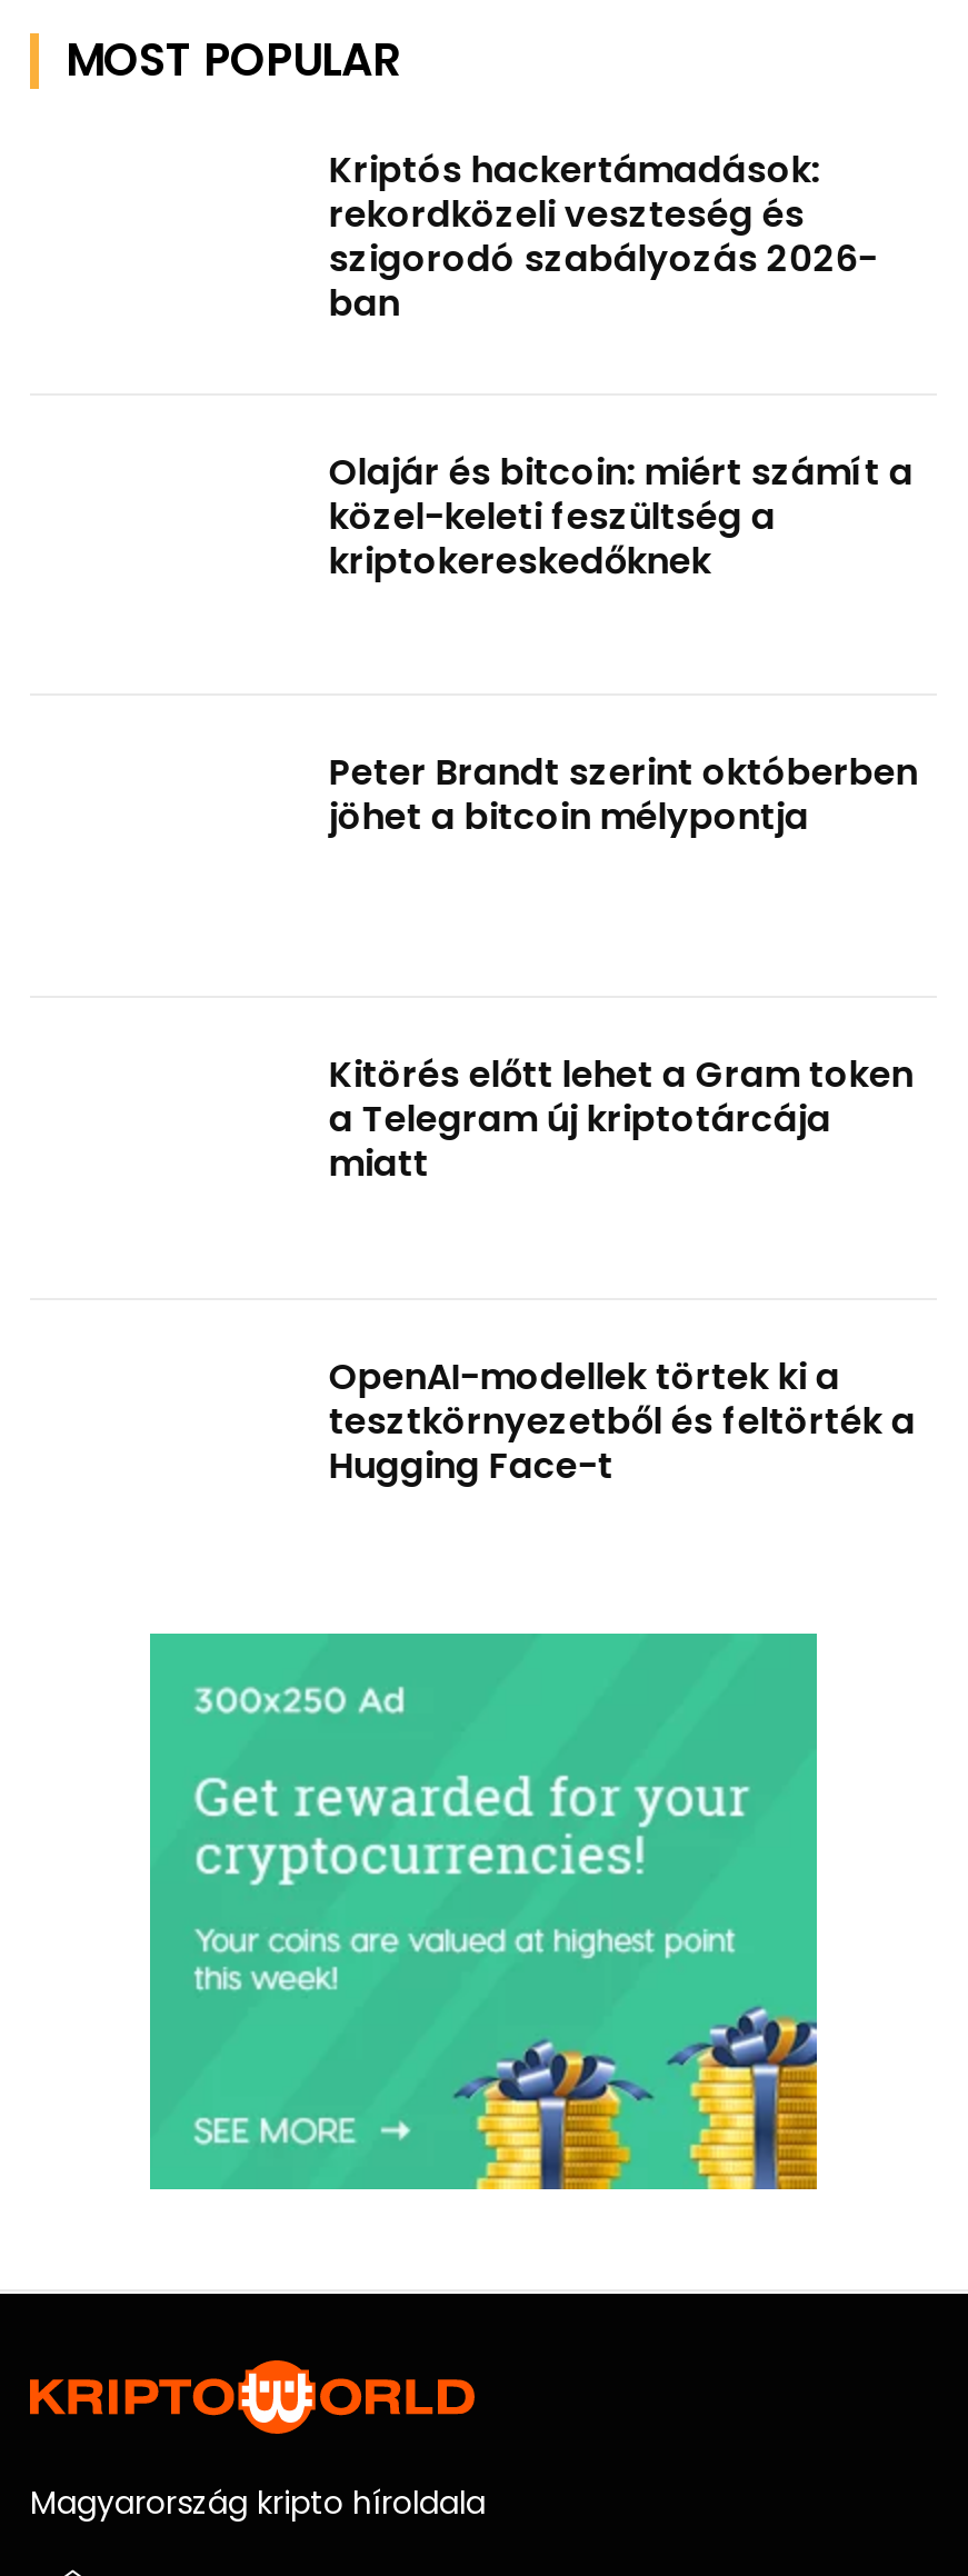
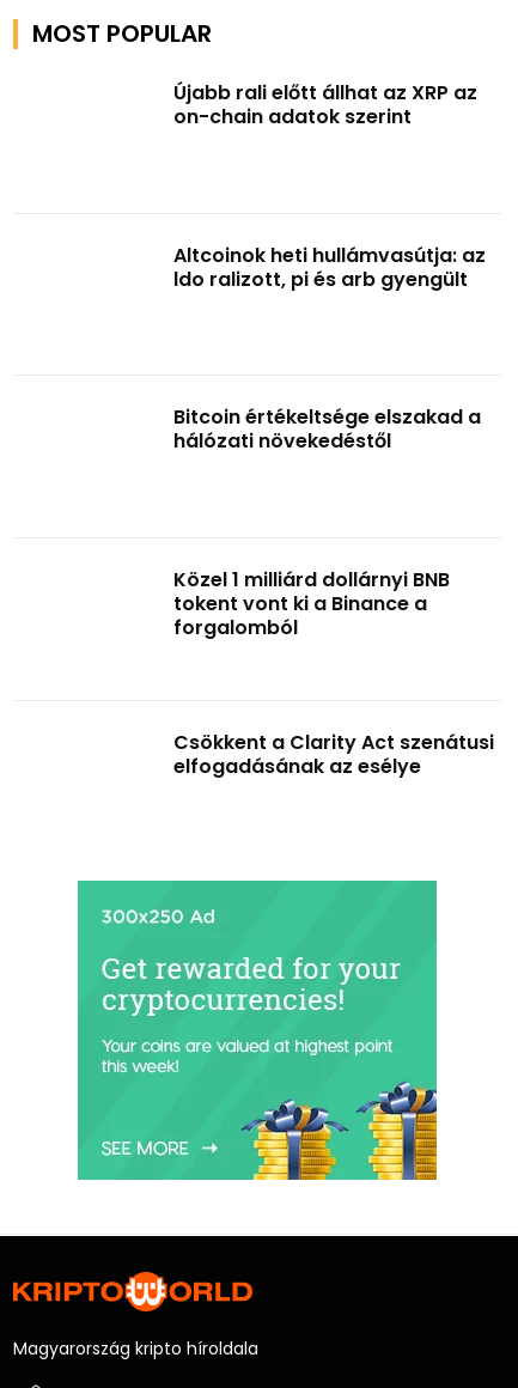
[329,144,878,329] Kriptós hackertámadások: | rekordközeli veszteség és | szigorodó szabályozás 2026- | ban -> [174,79,478,130] Újabb rali előtt állhat az XRP az | on-chain adatok szerint
[329,446,913,586] Olajár és bitcoin: miért számít a | közel-keleti feszültség a | kriptokereskedőknek -> [174,241,486,293] Altcoinok heti hullámvasútja: az | ldo ralizott, pi és arb gyengült
[329,747,918,843] Peter Brandt szerint októberben | jöhet a bitcoin mélypontja -> [174,404,481,455] Bitcoin értékeltsége elszakad a | hálózati növekedéstől
[329,1049,913,1189] Kitörés előtt lehet a Gram token | a Telegram új kriptotárcája | miatt -> [174,566,450,641] Közel 1 milliárd dollárnyi BNB | tokent vont ki a Binance a | forgalomból
[329,1351,916,1491] OpenAI-modellek törtek ki a | tesztkörnyezetből és feltörték a | Hugging Face-t -> [174,728,495,780] Csökkent a Clarity Act szenátusi | elfogadásának az esélye

